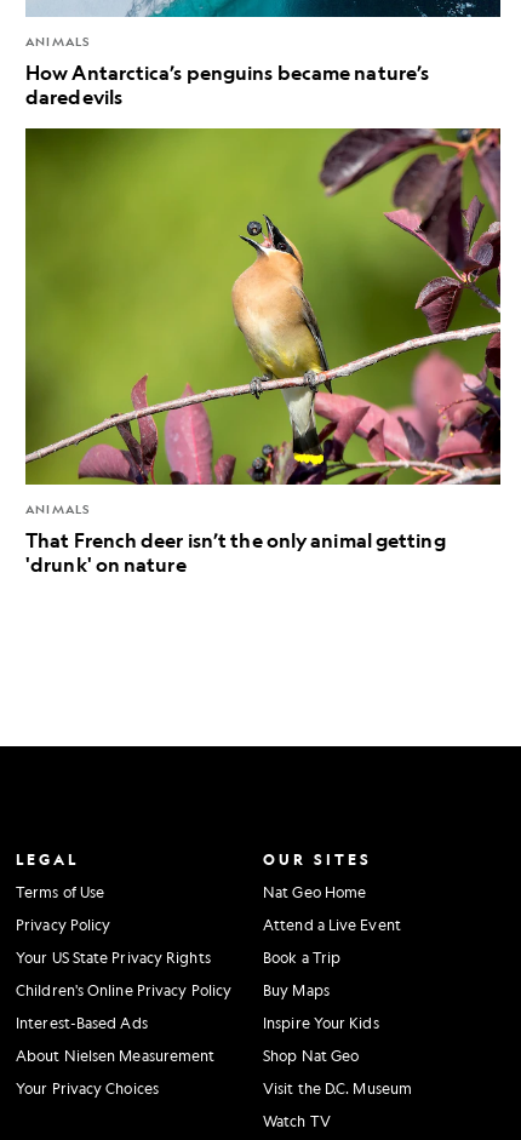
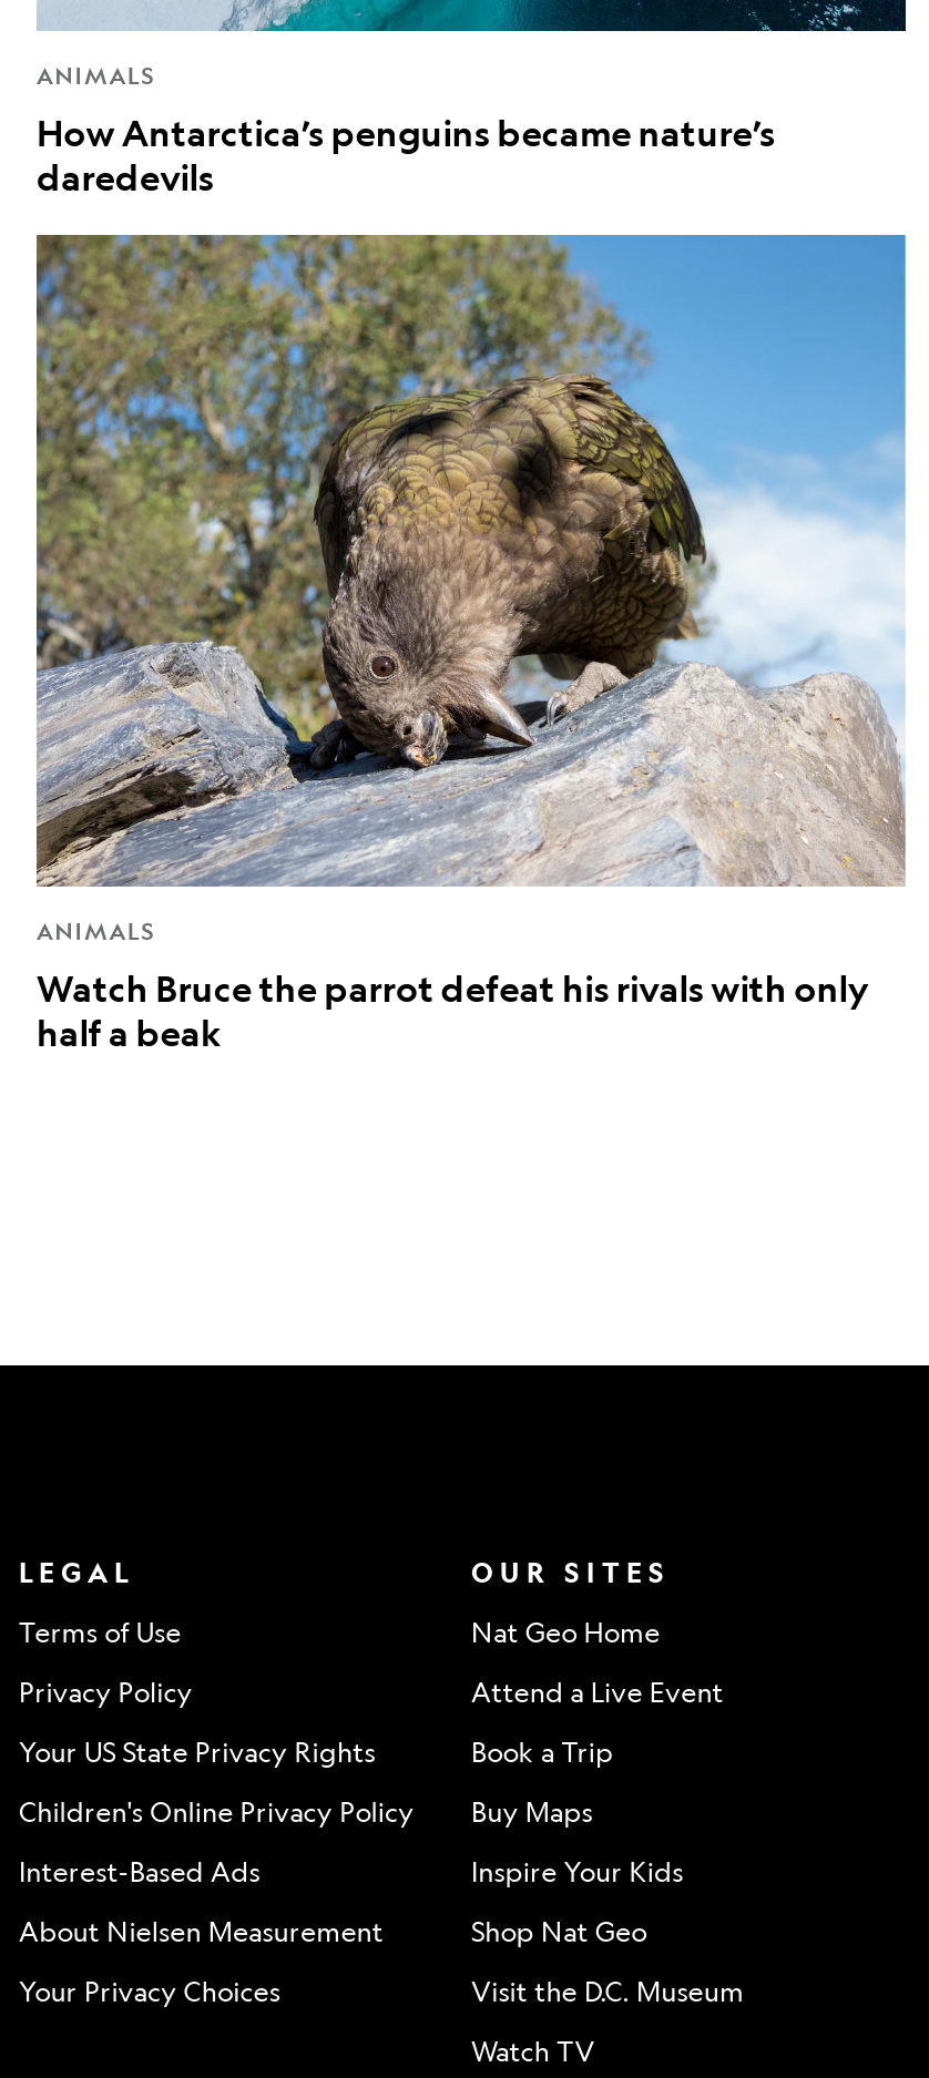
[24,127,502,577] [image] | That French deer isn’t the only animal getting | 'drunk' on nature -> [34,233,908,1056] [image] | Watch Bruce the parrot defeat his rivals with only | half a beak

